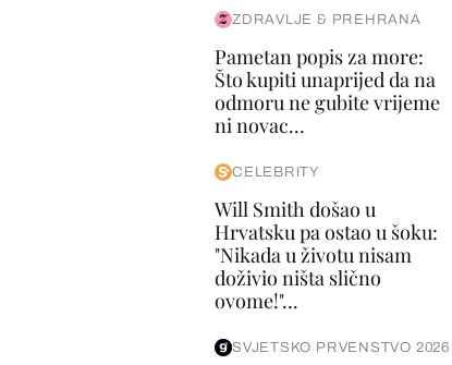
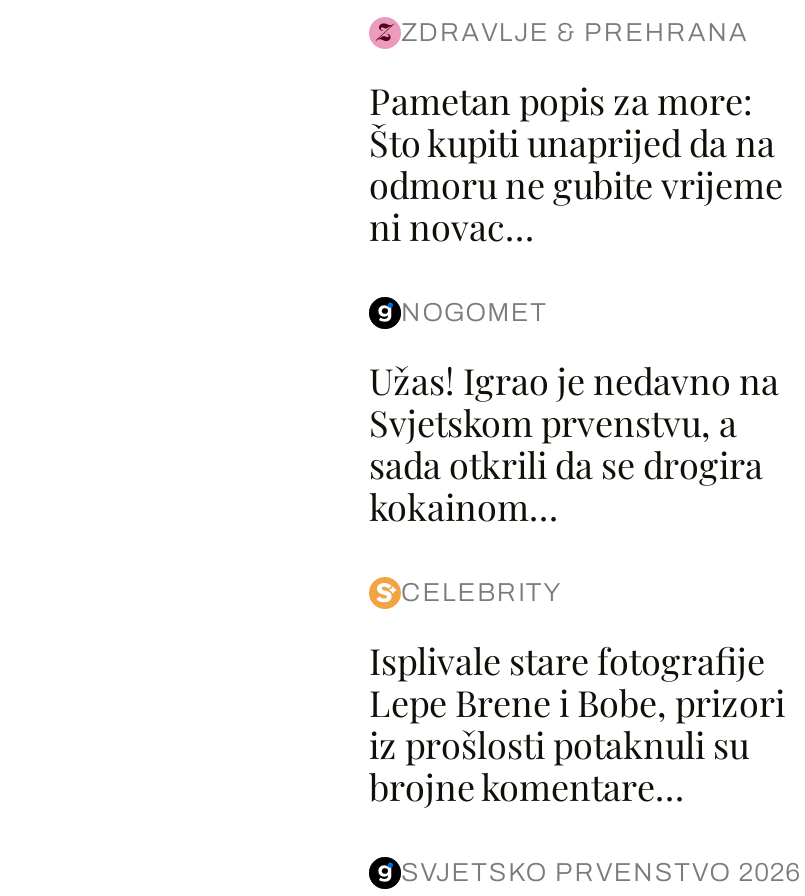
none -> [369,298,779,530] NOGOMET | Užas! Igrao je nedavno na | Svjetskom prvenstvu, a | sada otkrili da se drogira | kokainom...
moved [232,164,319,179] -> [401,578,561,606]: CELEBRITY
[215,196,438,313] Will Smith došao u | Hrvatsku pa ostao u šoku: | "Nikada u životu nisam | doživio ništa slično | ovome!"... -> [369,636,785,810] Isplivale stare fotografije | Lepe Brene i Bobe, prizori | iz prošlosti potaknuli su | brojne komentare...

